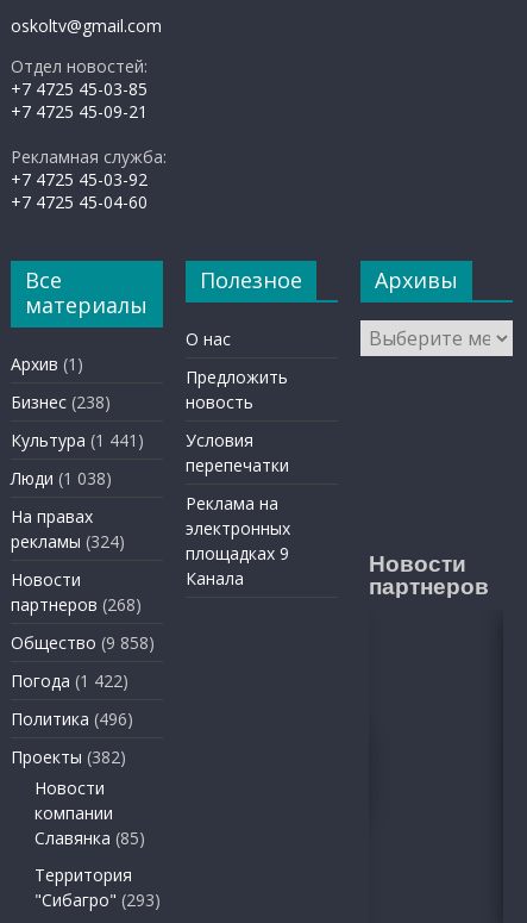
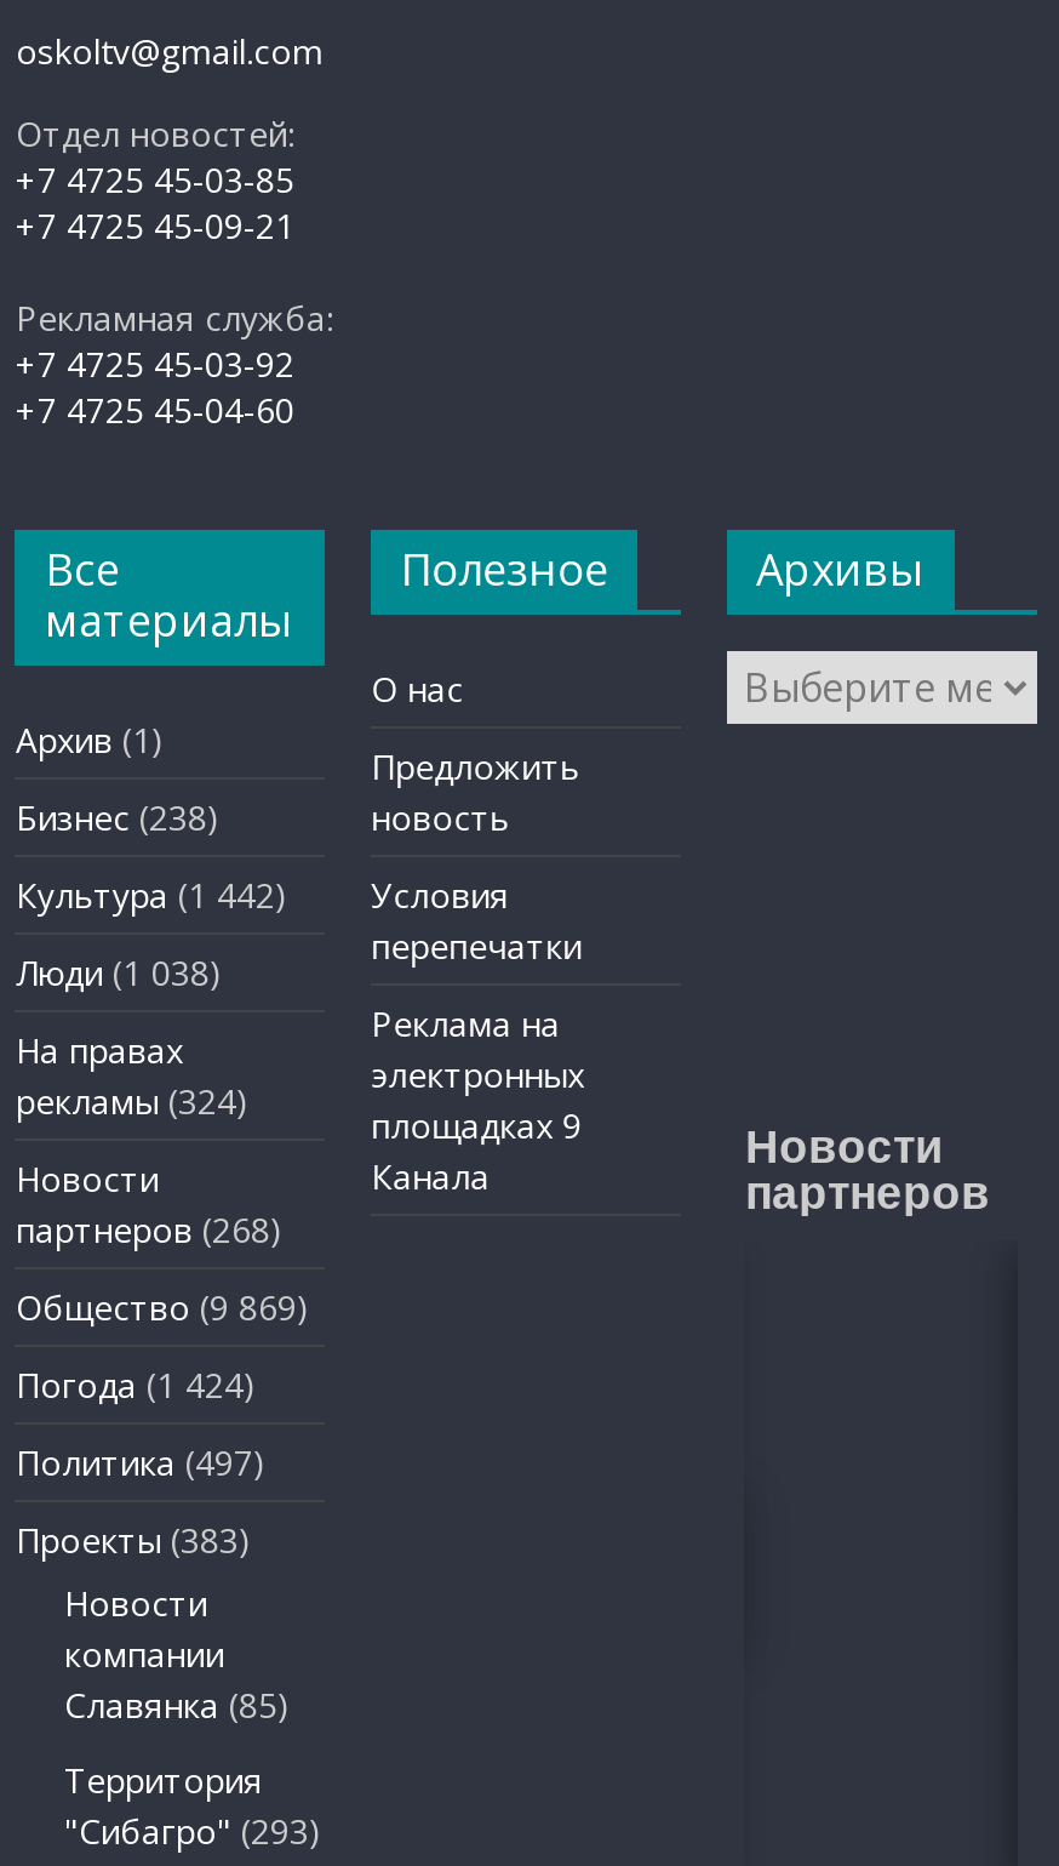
[11,429,254,451] Культура (1 441) Условия -> [16,872,509,918] Культура (1 442) Условия
[11,631,155,654] Общество (9 858) -> [16,1284,309,1330] Общество (9 869)
[11,669,129,692] Погода (1 422) -> [16,1362,255,1408] Погода (1 424)
[11,707,134,730] Политика (496) -> [16,1439,265,1485] Политика (497)
[11,746,127,768] Проекты (382) -> [16,1517,251,1563] Проекты (383)

